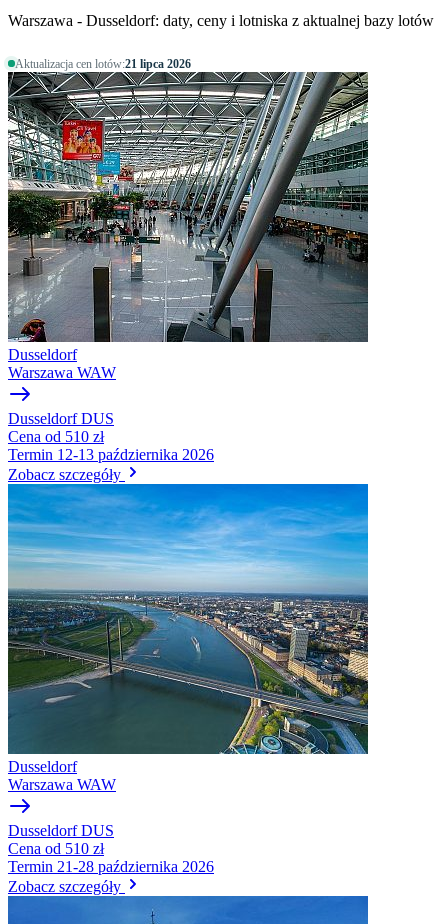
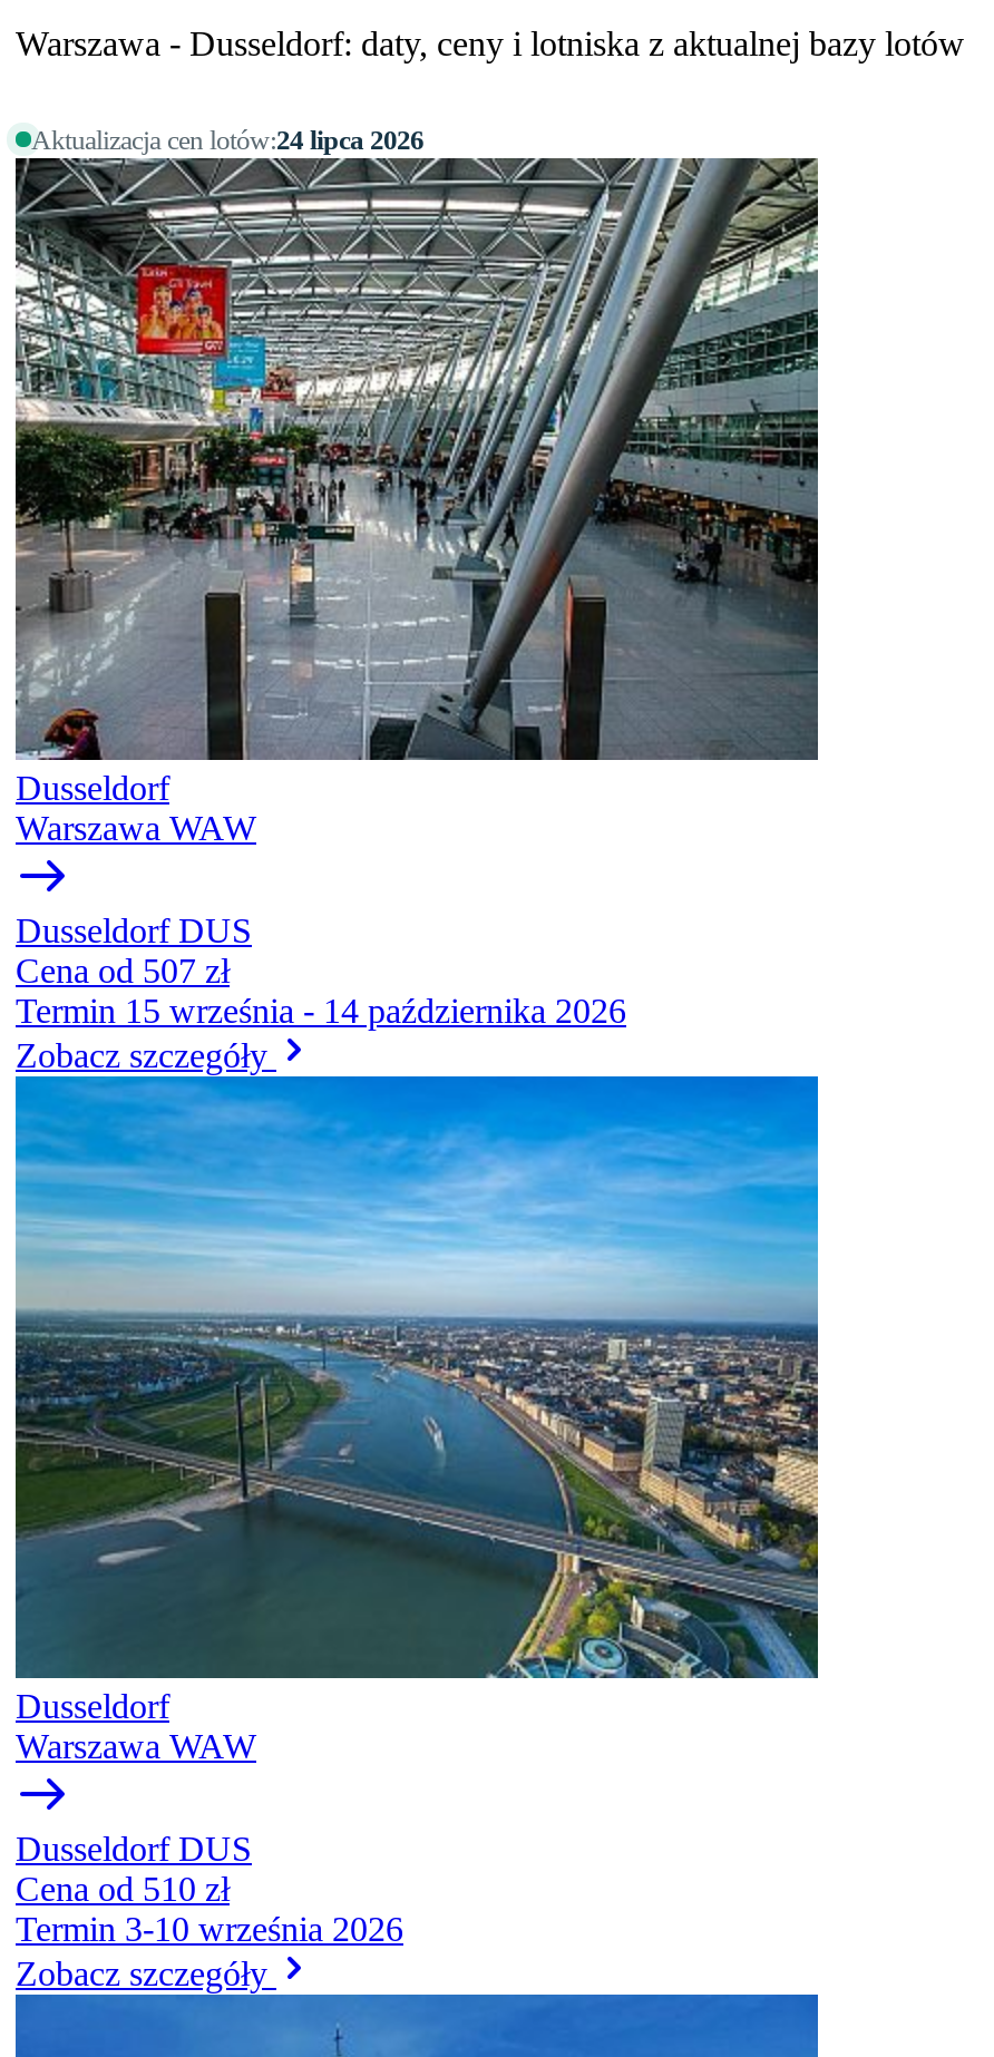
[15,57,191,71] Aktualizacja cen lotów:21 lipca 2026 -> [31,125,423,156] Aktualizacja cen lotów:24 lipca 2026
[8,428,214,463] Cena od 510 zł | Termin 12-13 października 2026 -> [16,951,626,1029] Cena od 507 zł | Termin 15 września - 14 października 2026
[8,858,214,875] Termin 21-28 października 2026 -> [16,1910,403,1948] Termin 3-10 września 2026

